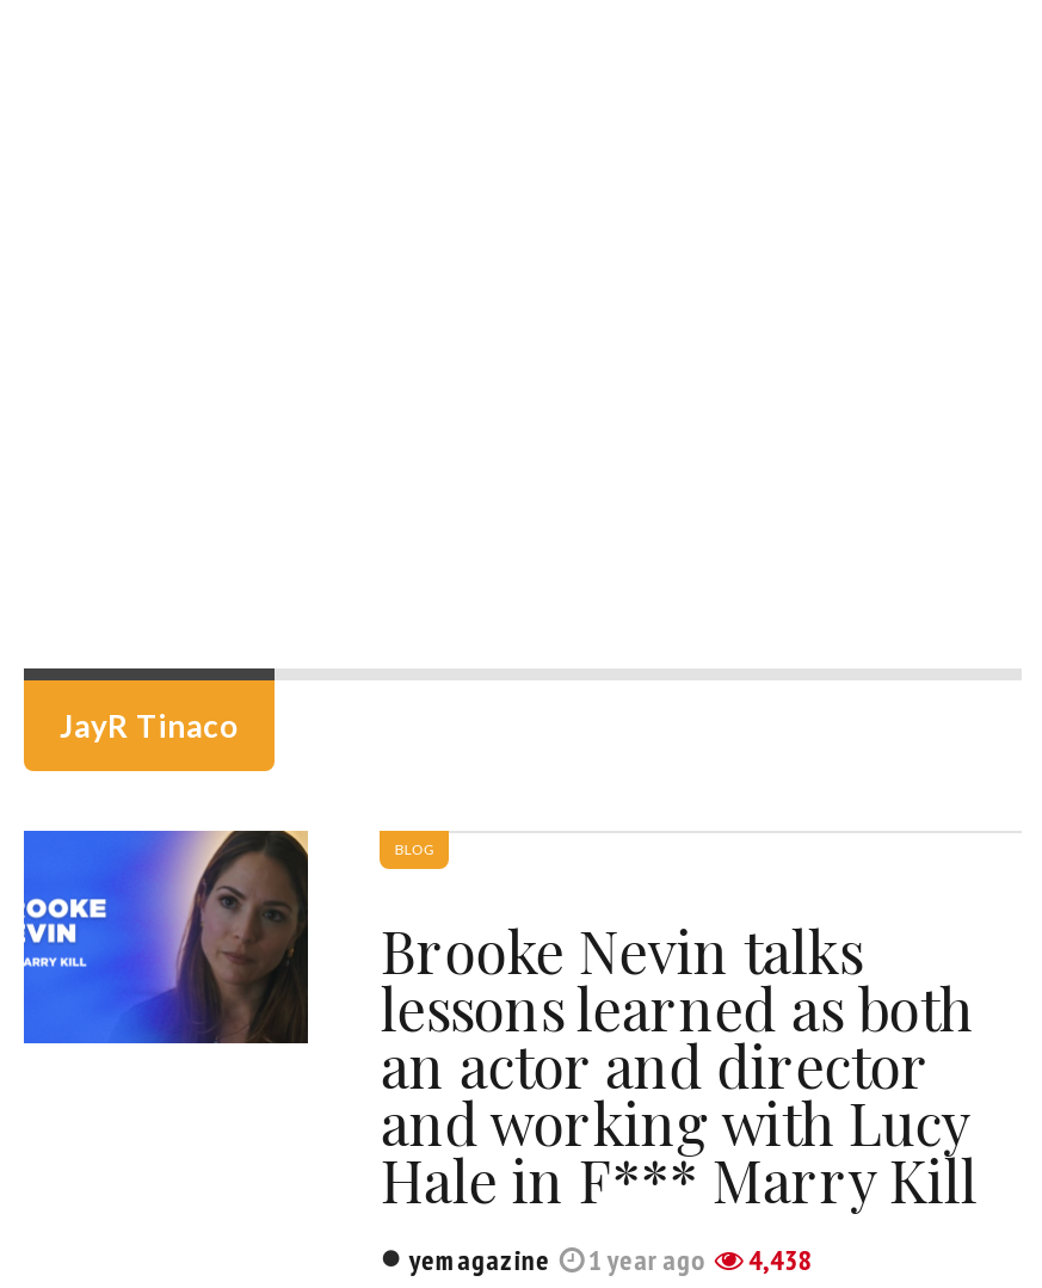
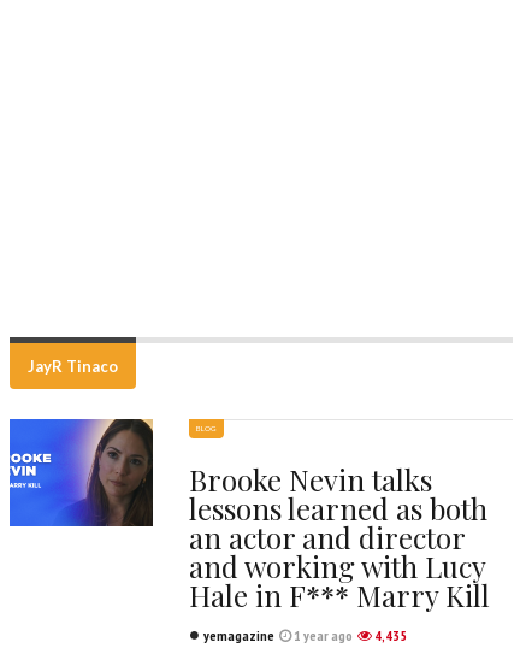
[409,1241,812,1277] yemagazine 1 year ago 4,438 -> [204,626,407,644] yemagazine 1 year ago 4,435

